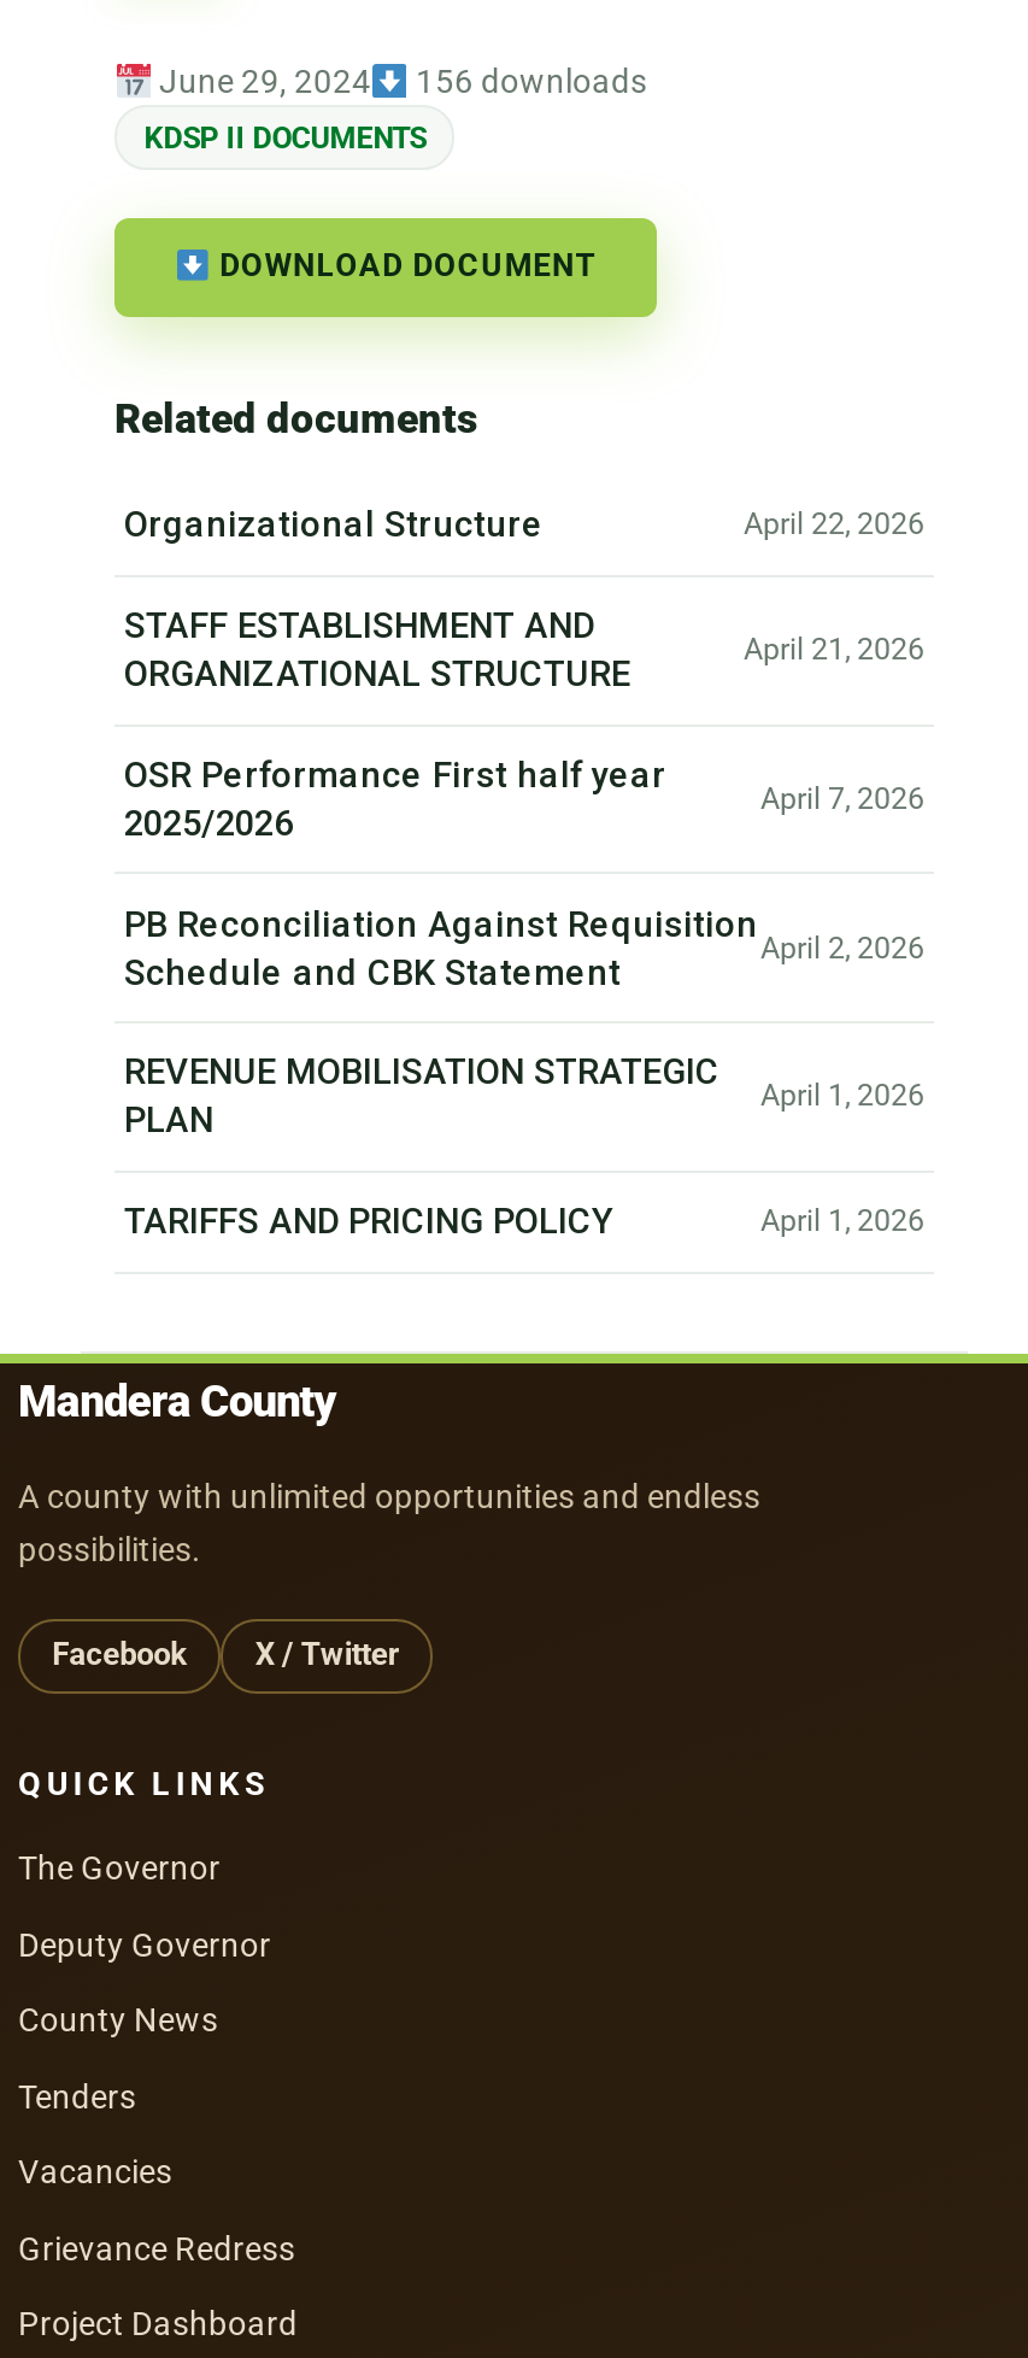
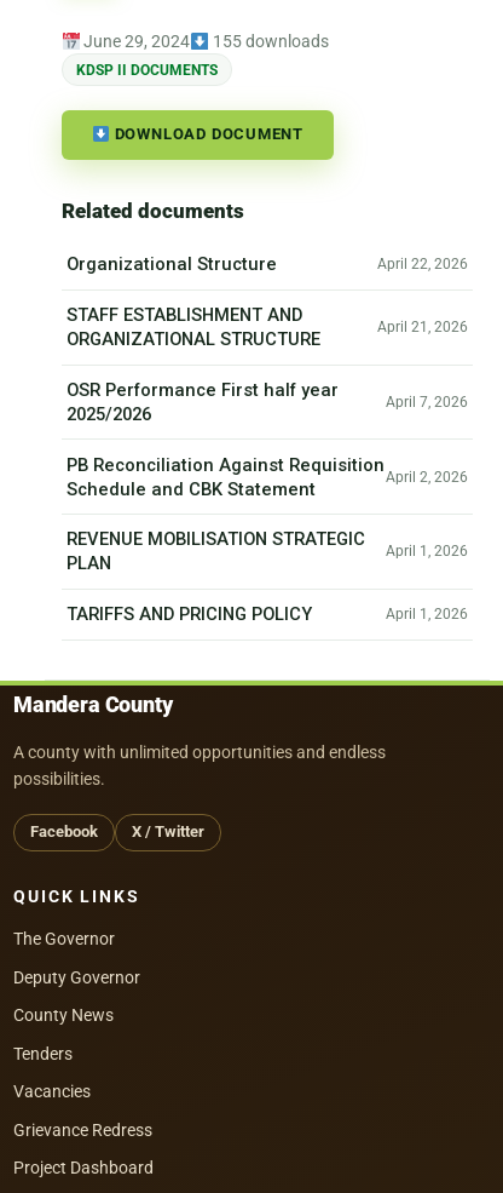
[152,62,647,101] June 29, 2024 156 downloads -> [80,32,329,51] June 29, 2024 155 downloads

